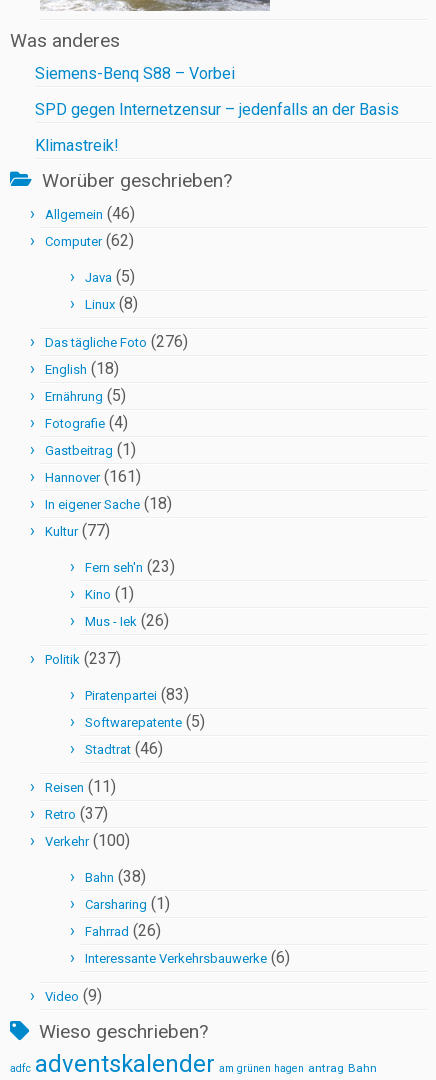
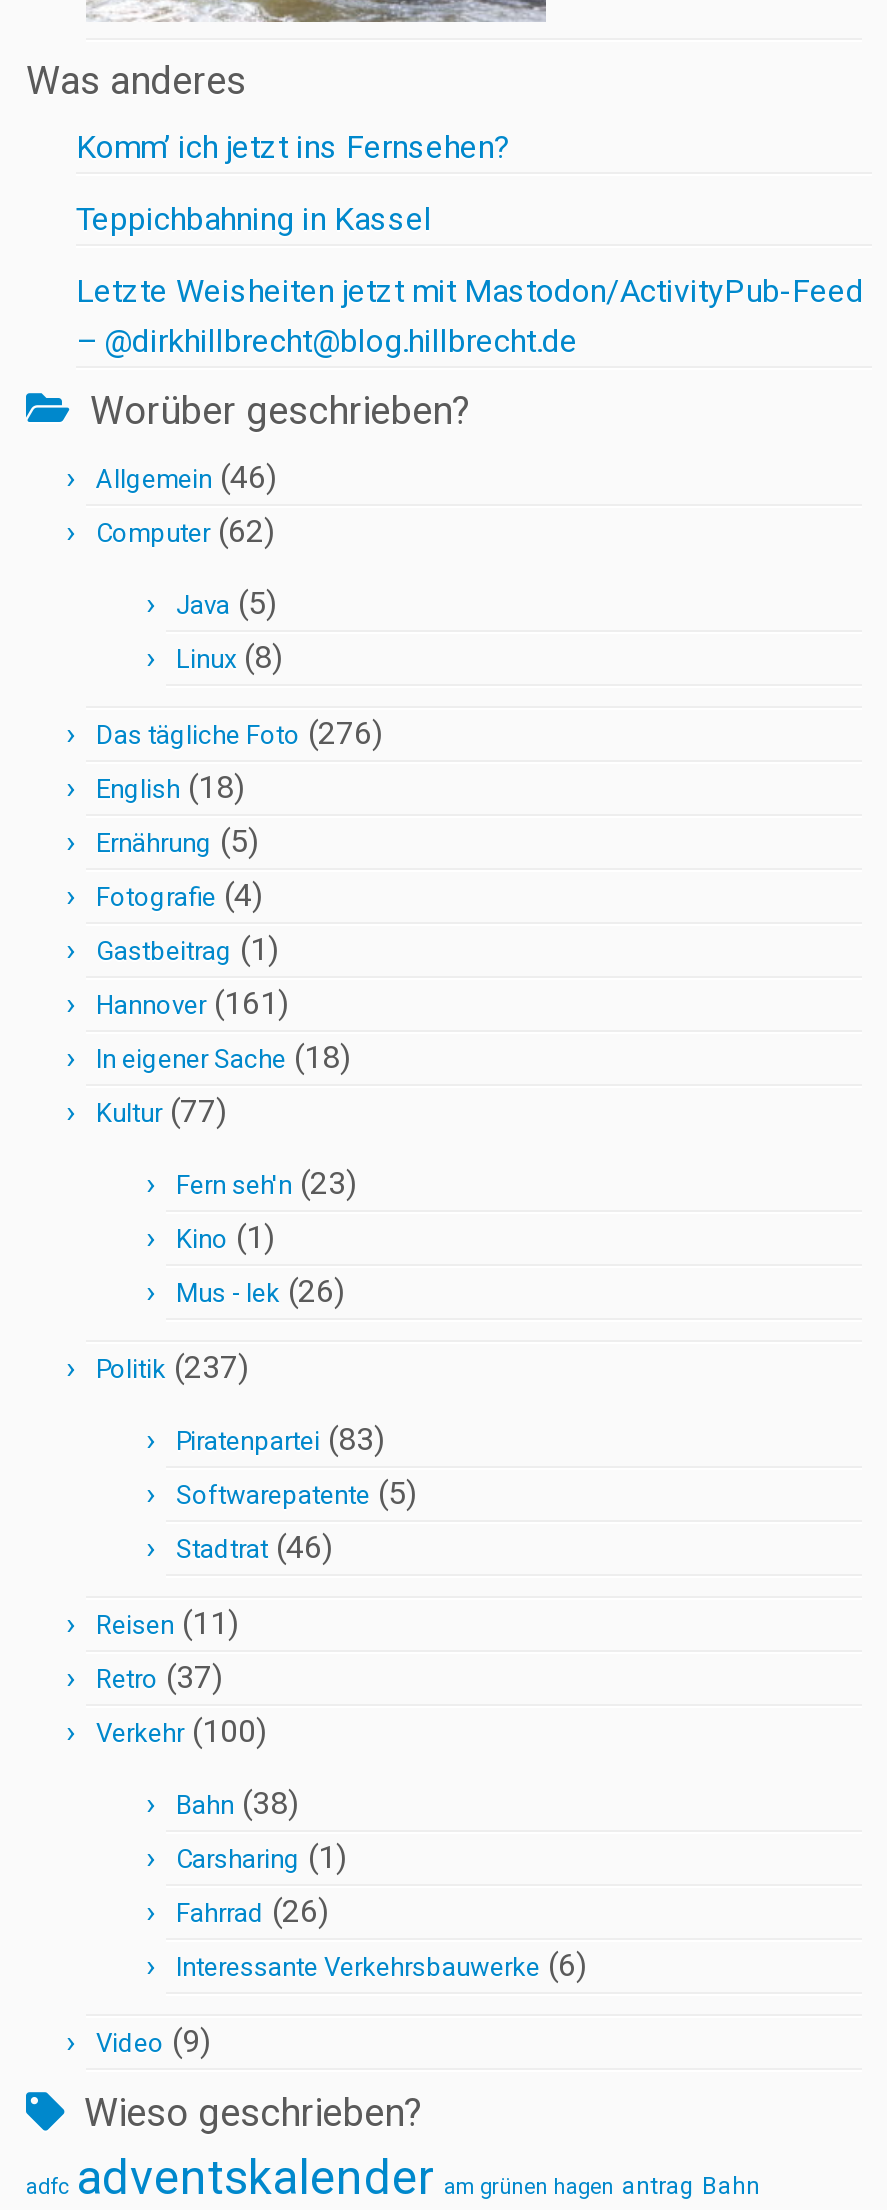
[35,64,235,83] Siemens-Benq S88 – Vorbei -> [76,128,510,166] Komm’ ich jetzt ins Fernsehen?
[35,100,399,119] SPD gegen Internetzensur – jedenfalls an der Basis -> [76,200,432,238] Teppichbahning in Kassel
[35,136,119,155] Klimastreik! -> [76,272,864,360] Letzte Weisheiten jetzt mit Mastodon/ActivityPub-Feed | – @dirkhillbrecht@blog.hillbrecht.de

